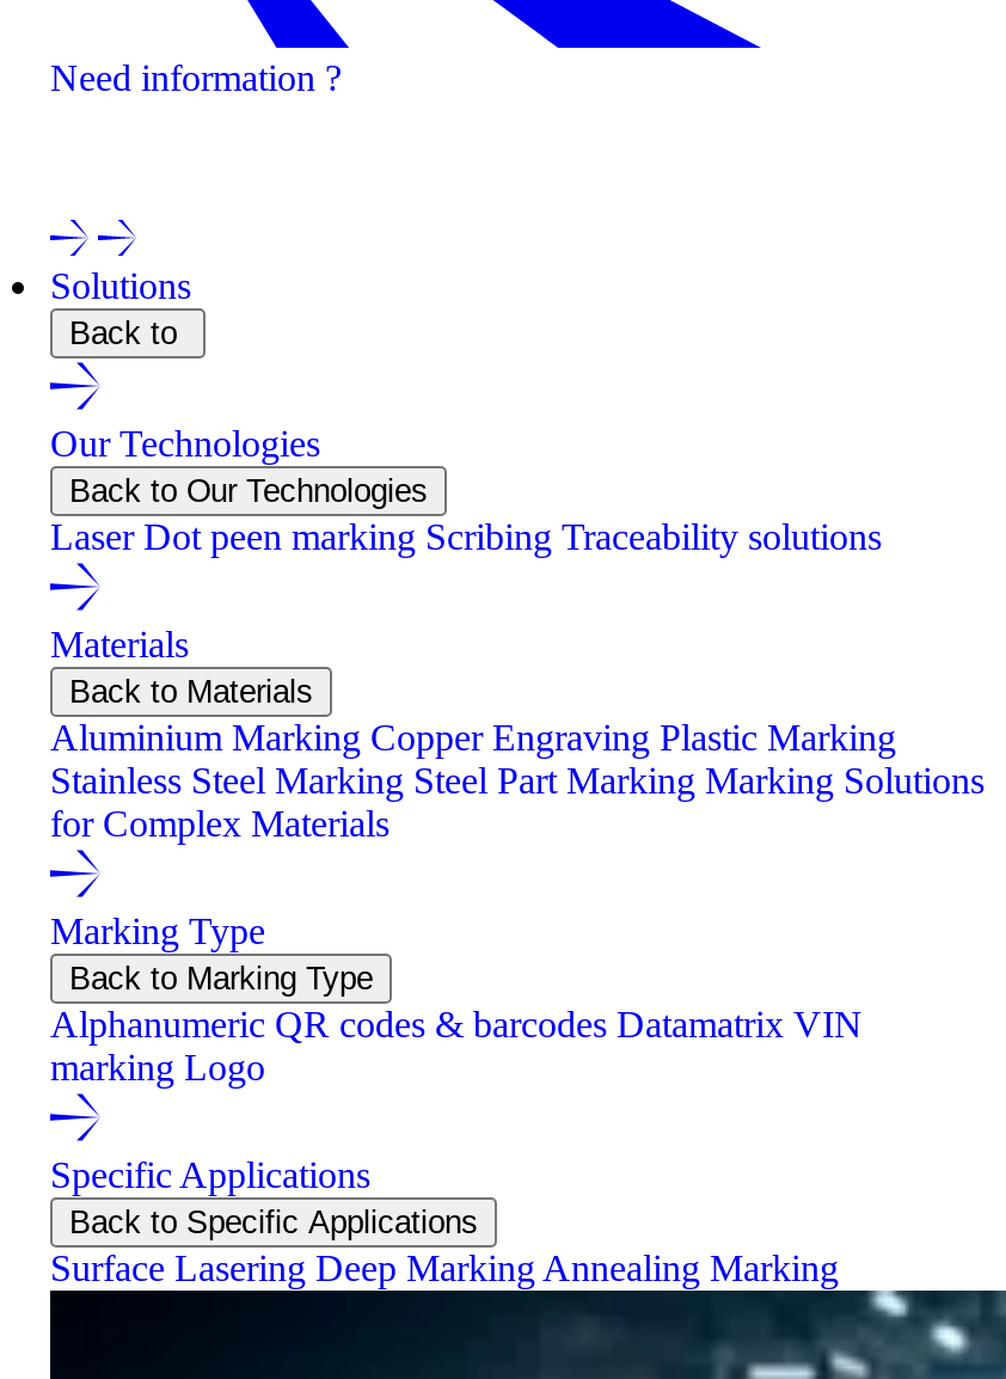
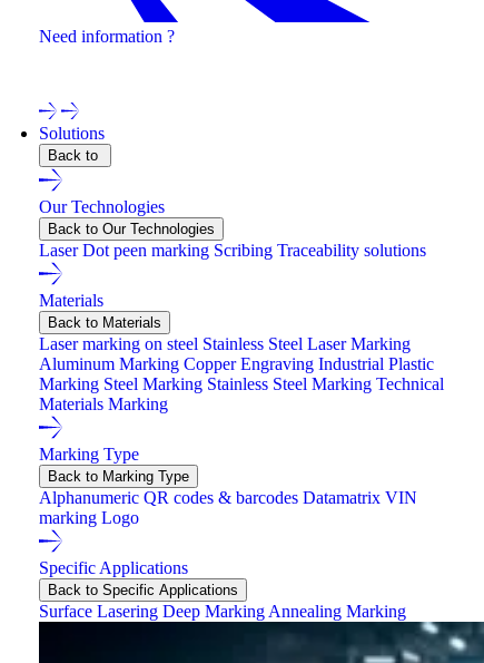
[50,716,984,843] Aluminium Marking Copper Engraving Plastic Marking | Stainless Steel Marking Steel Part Marking Marking Solutions | for Complex Materials -> [39,334,444,413] Laser marking on steel Stainless Steel Laser Marking | Aluminum Marking Copper Engraving Industrial Plastic | Marking Steel Marking Stainless Steel Marking Technical | Materials Marking

